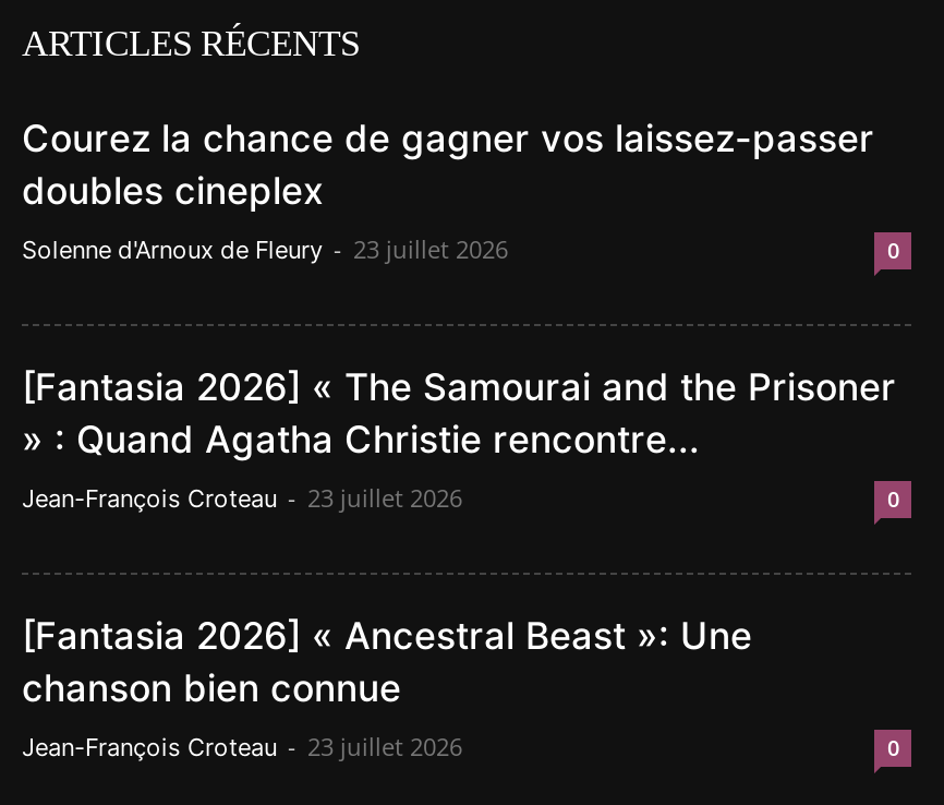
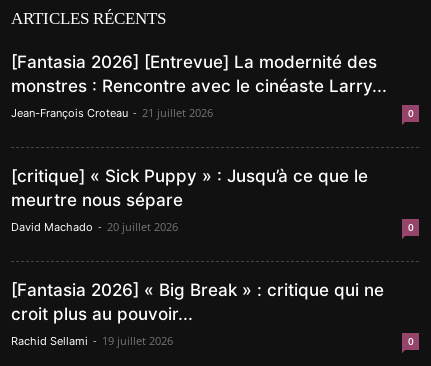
[22,116,874,265] Courez la chance de gagner vos laissez-passer | doubles cineplex | Solenne d'Arnoux de Fleury - 23 juillet 2026 -> [11,52,387,120] [Fantasia 2026] [Entrevue] La modernité des | monstres : Rencontre avec le cinéaste Larry... | Jean-François Croteau - 21 juillet 2026
[22,365,896,514] [Fantasia 2026] « The Samourai and the Prisoner | » : Quand Agatha Christie rencontre... | Jean-François Croteau - 23 juillet 2026 -> [11,166,368,234] [critique] « Sick Puppy » : Jusqu’à ce que le | meurtre nous sépare | David Machado - 20 juillet 2026
[22,614,752,762] [Fantasia 2026] « Ancestral Beast »: Une | chanson bien connue | Jean-François Croteau - 23 juillet 2026 -> [11,280,384,348] [Fantasia 2026] « Big Break » : critique qui ne | croit plus au pouvoir... | Rachid Sellami - 19 juillet 2026

